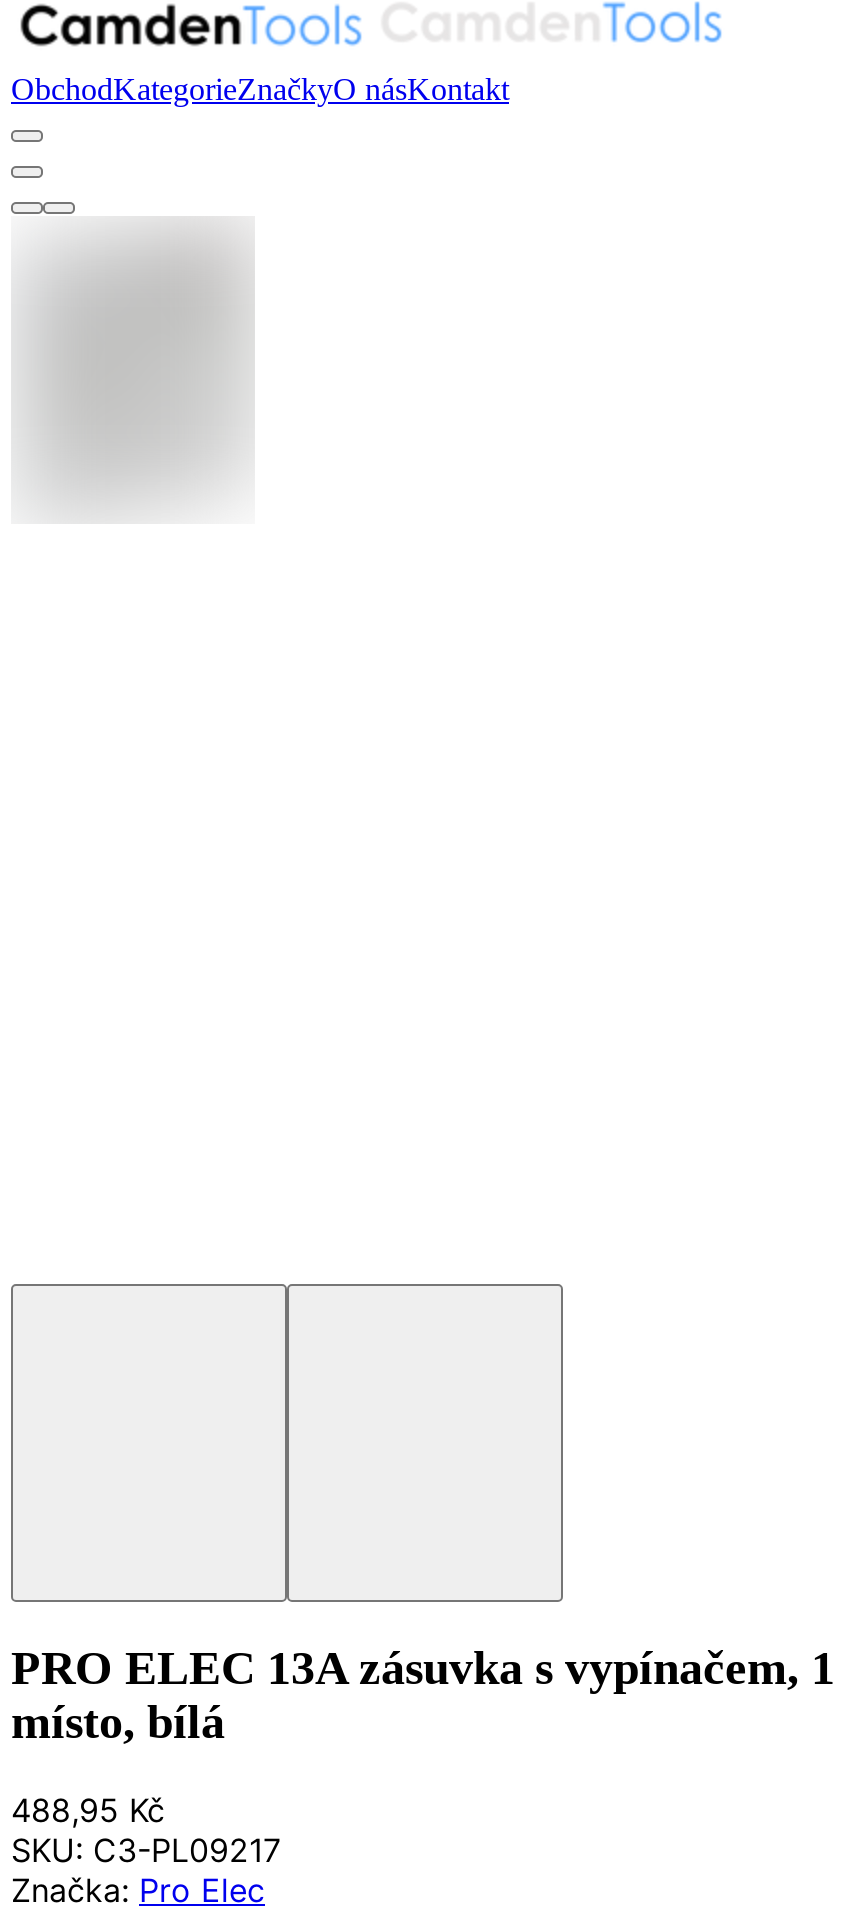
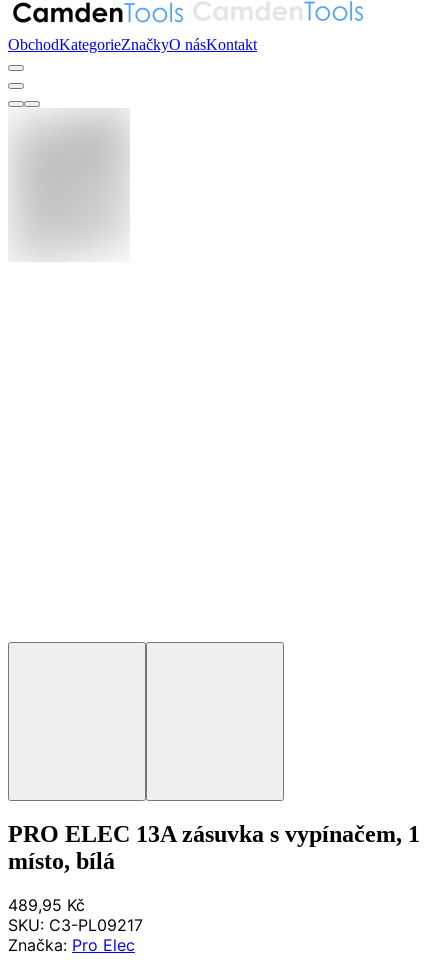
[11,1790,165,1830] 488,95 Kč -> [8,895,85,915] 489,95 Kč

